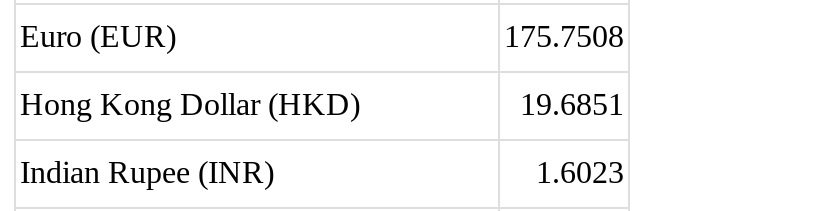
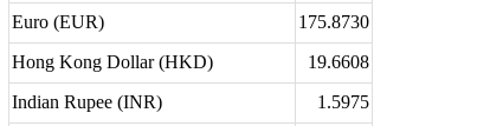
[504,19,624,55] 175.7508 -> [298,12,369,33] 175.8730
[520,87,624,123] 19.6851 -> [308,52,369,73] 19.6608
[536,155,624,191] 1.6023 -> [317,92,369,113] 1.5975

